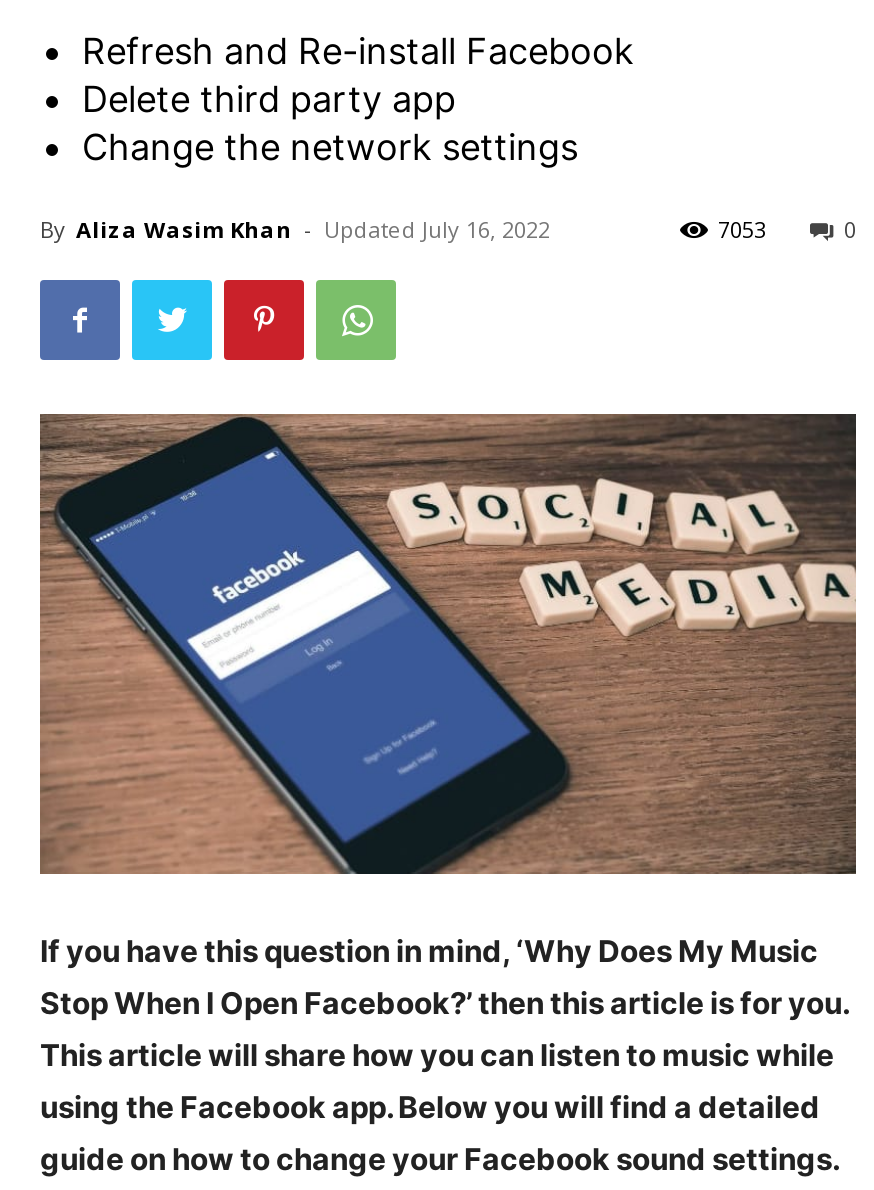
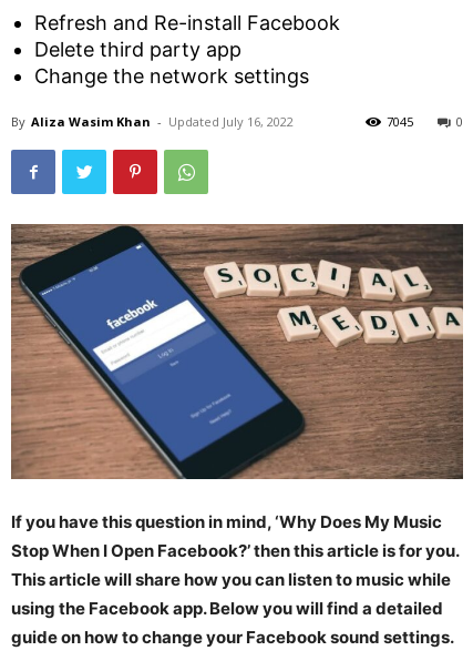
[718,214,766,244] 7053 -> [387,113,413,130] 7045

